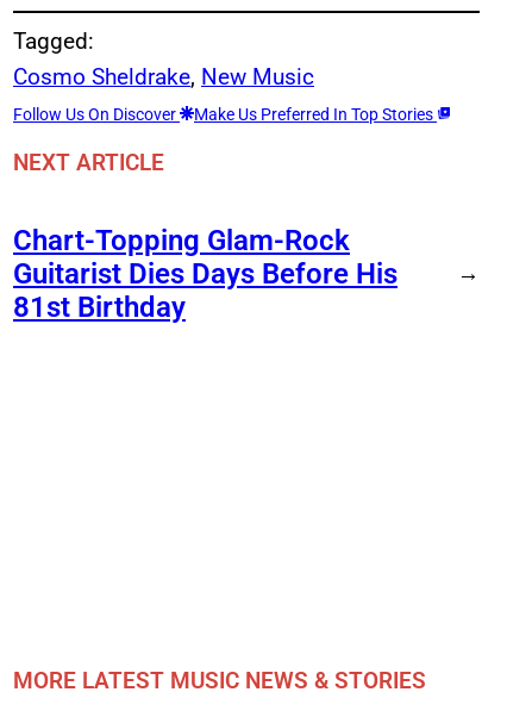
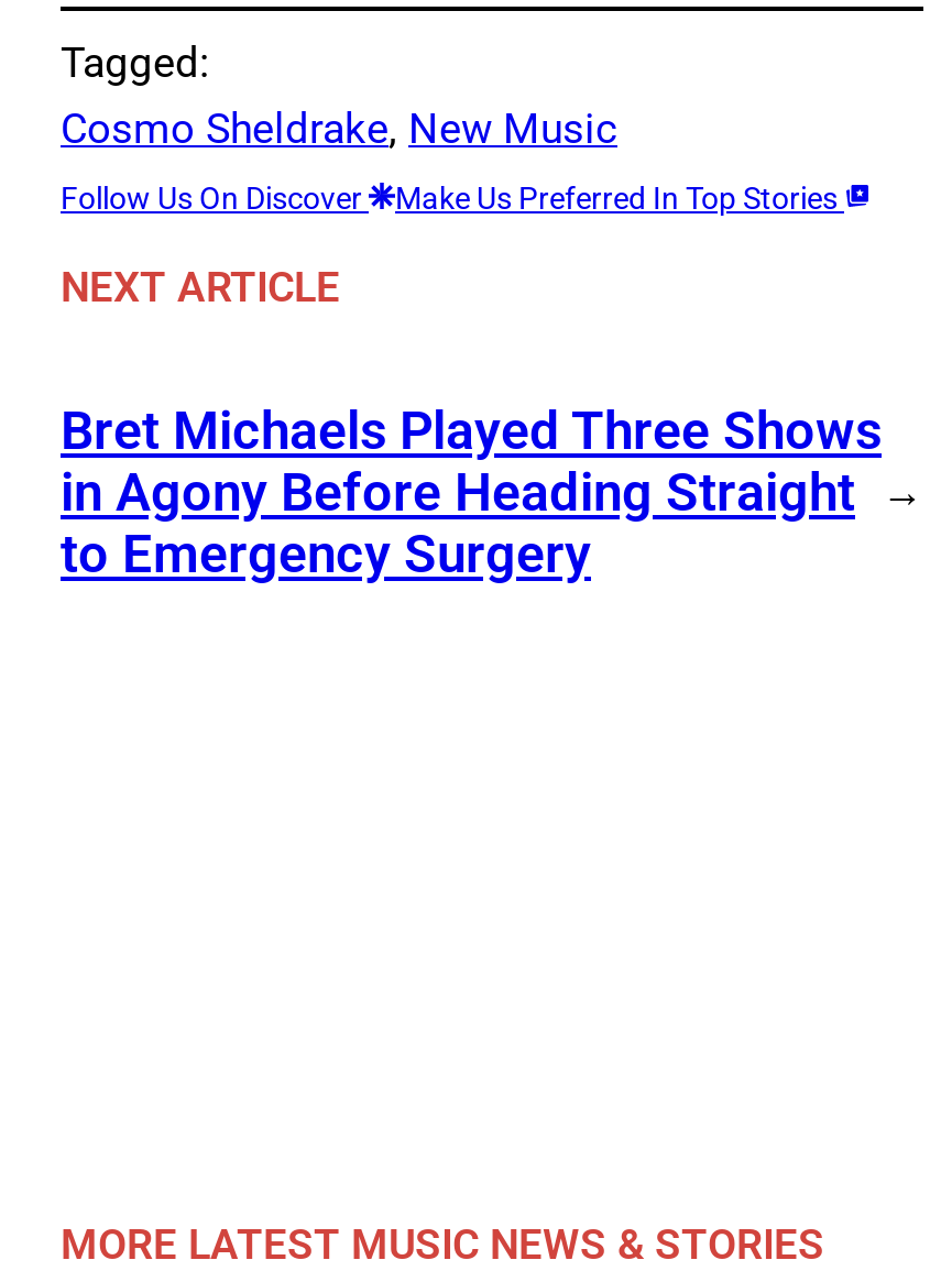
[13,223,398,323] Chart-Topping Glam-Rock | Guitarist Dies Days Before His | 81st Birthday -> [61,400,882,585] Bret Michaels Played Three Shows | in Agony Before Heading Straight | to Emergency Surgery

